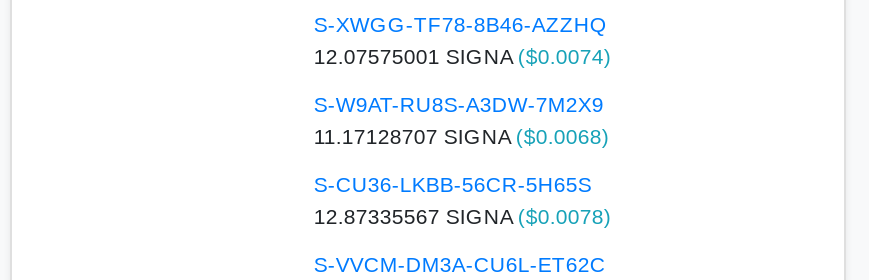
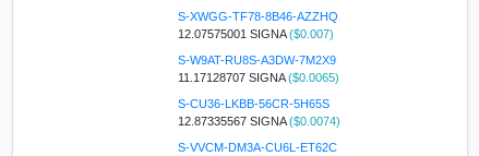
[314,43,612,67] 12.07575001 SIGNA ($0.0074) -> [178,27,334,40] 12.07575001 SIGNA ($0.007)
[314,123,610,147] 11.17128707 SIGNA ($0.0068) -> [178,70,339,83] 11.17128707 SIGNA ($0.0065)
[314,203,612,227] 12.87335567 SIGNA ($0.0078) -> [178,114,340,127] 12.87335567 SIGNA ($0.0074)

